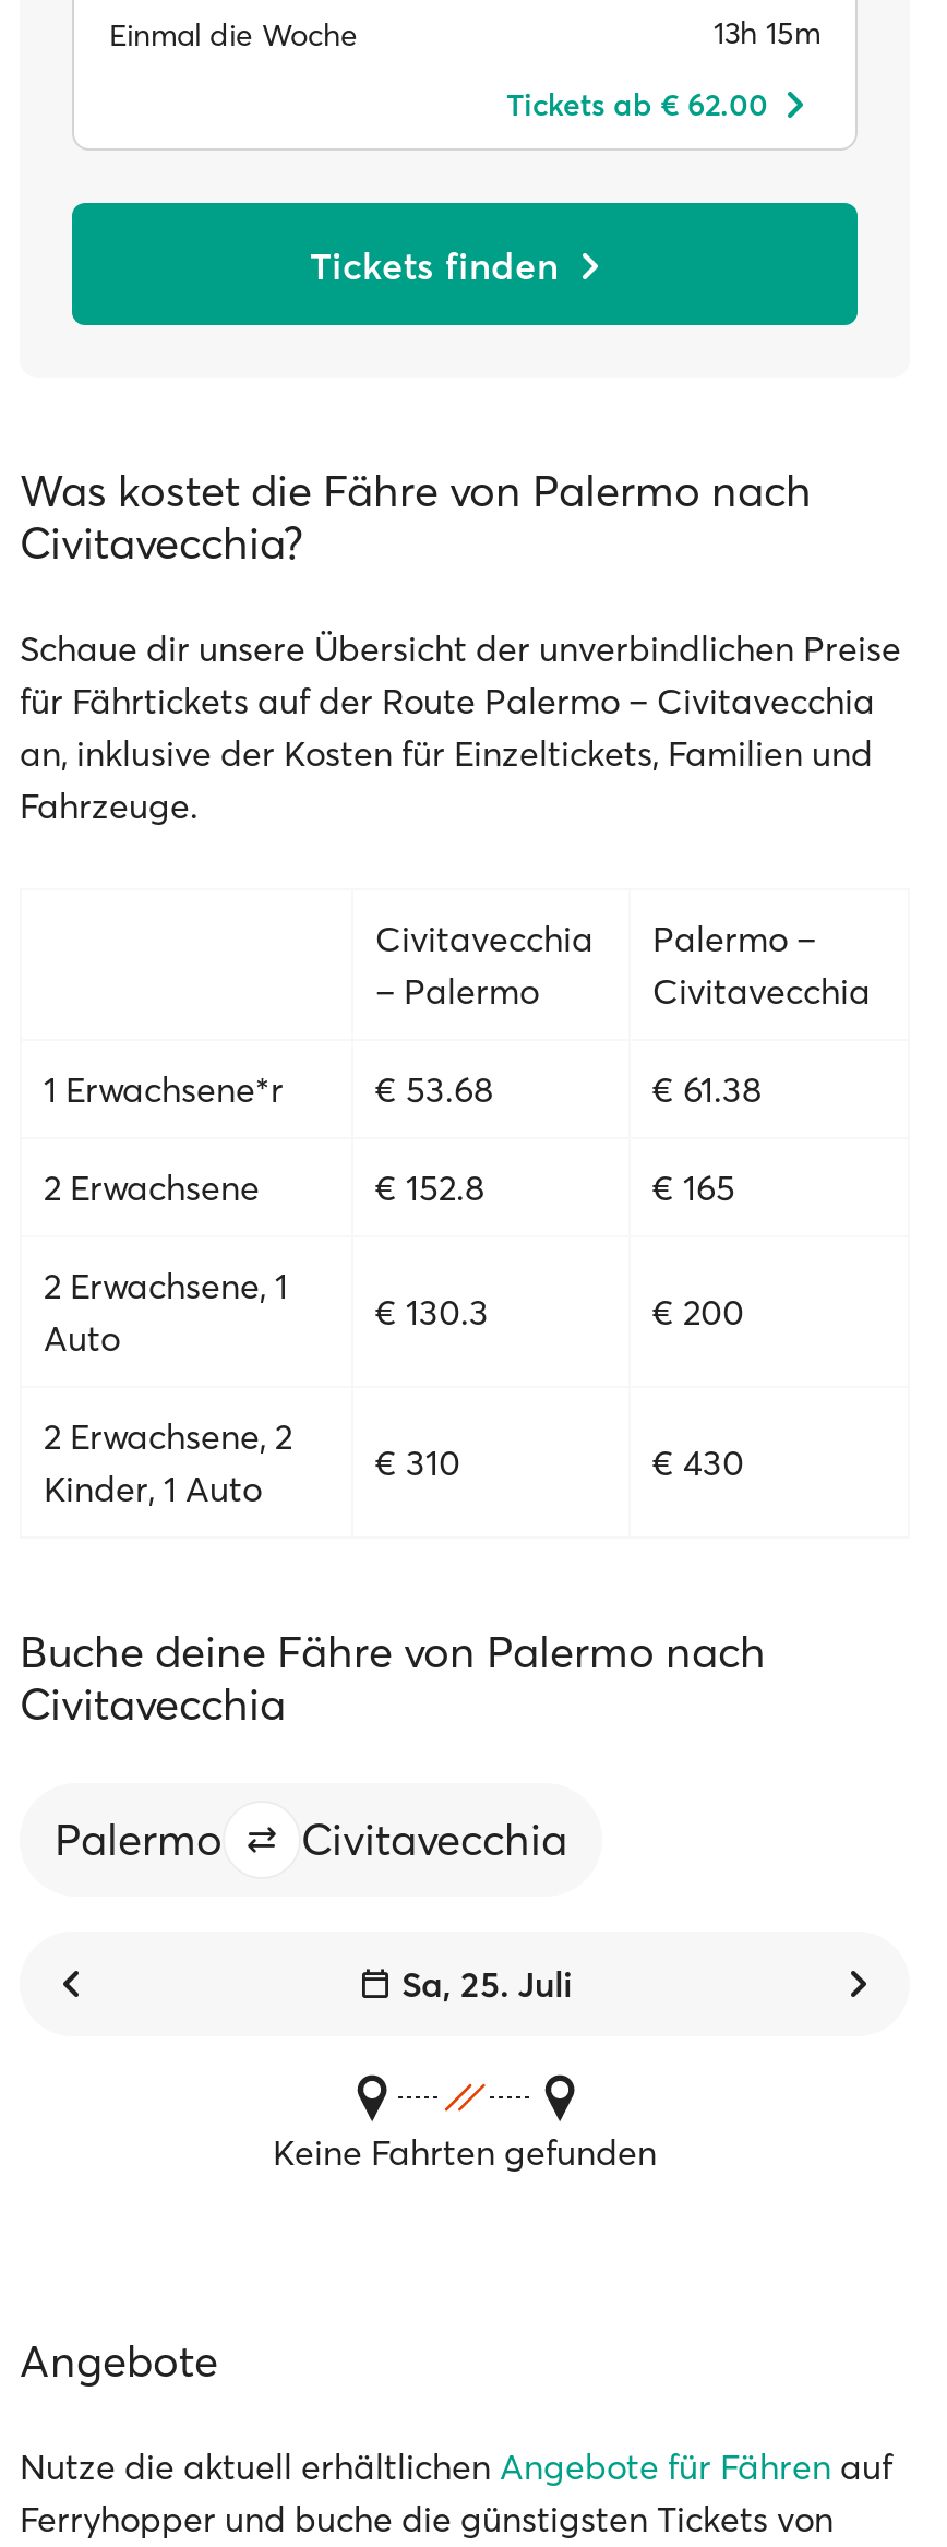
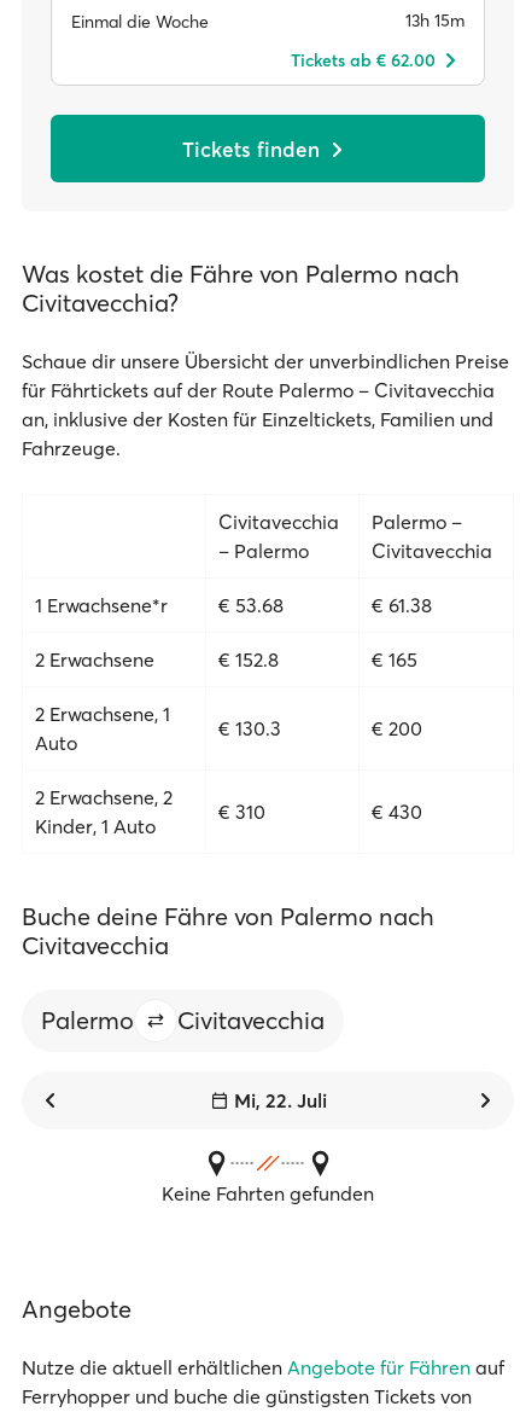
[401,1962,572,2006] Sa, 25. Juli -> [233,1088,326,1112] Mi, 22. Juli

